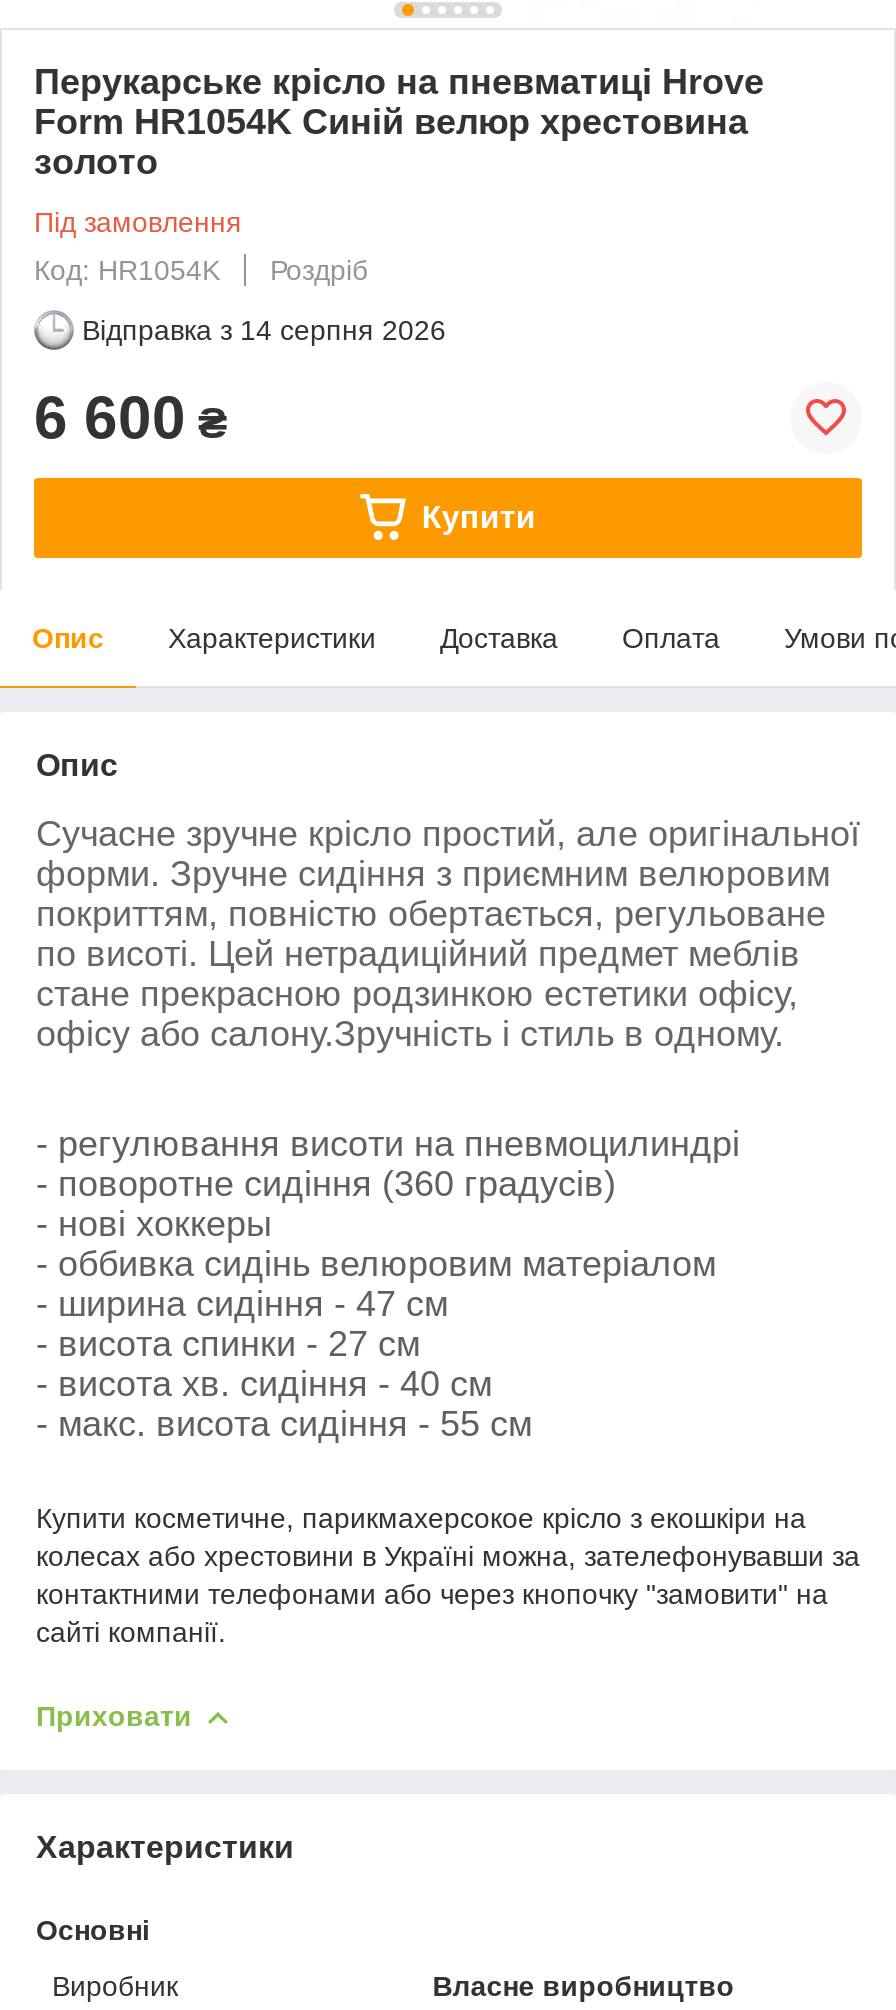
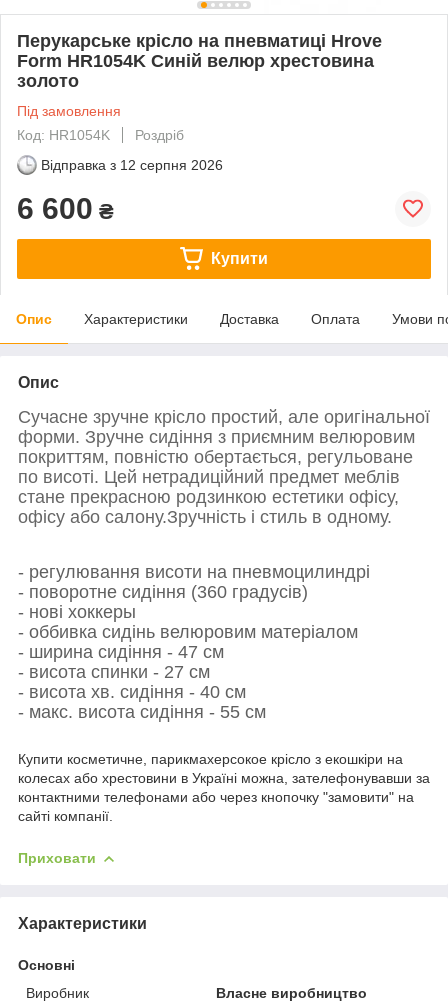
[82,314,446,346] Відправка з 14 серпня 2026 -> [41,157,223,173] Відправка з 12 серпня 2026

